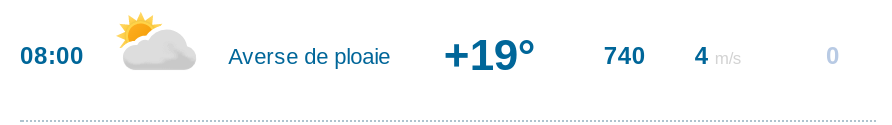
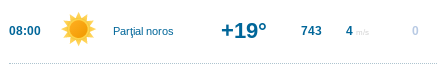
[116,12,390,84] [image] | Averse de ploaie -> [59,10,174,46] [image] | Parţial noros
[604,41,646,69] 740 -> [301,23,322,37] 743

